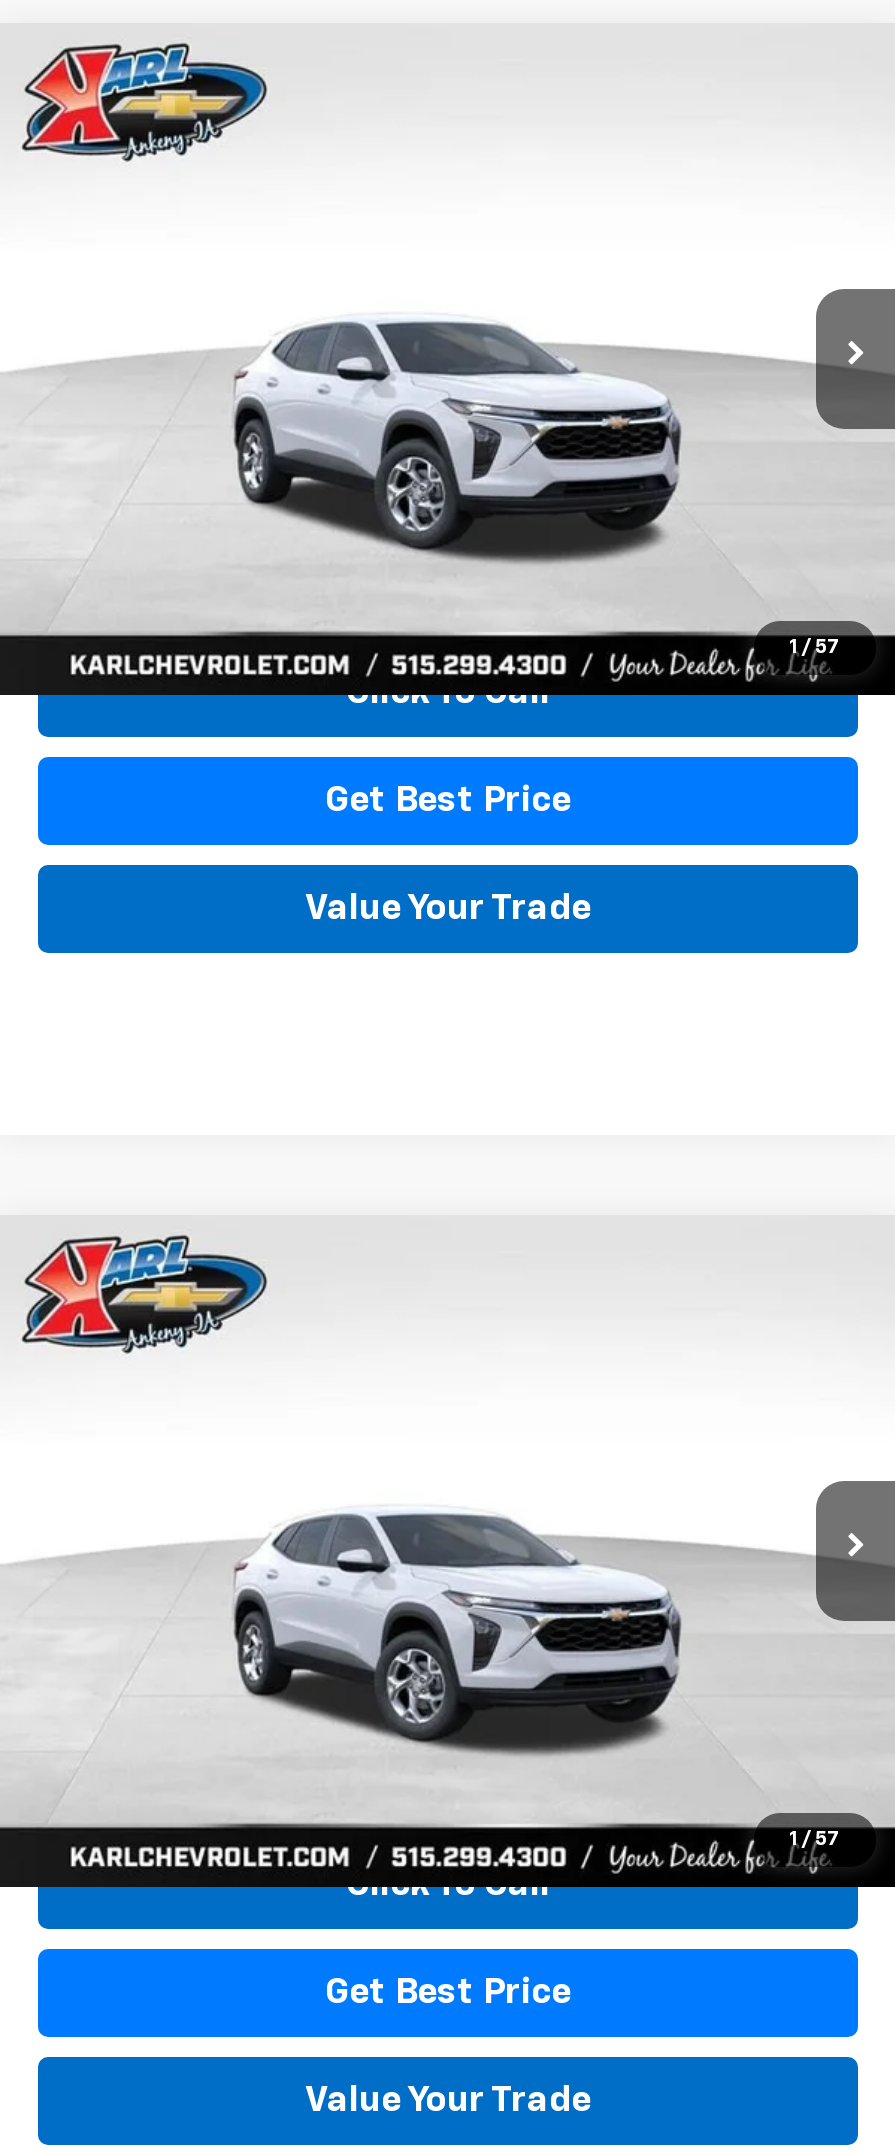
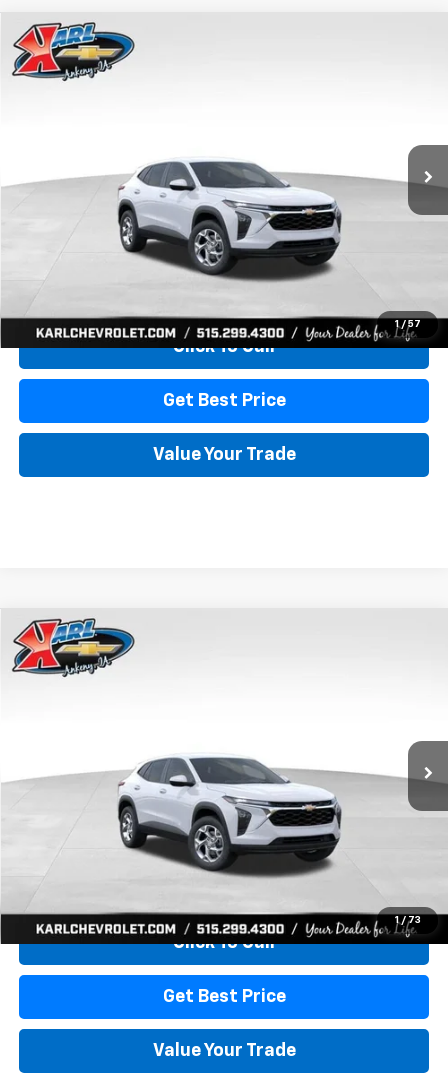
[789,1829,841,1849] 1 / 57 -> [394,915,420,925] 1 / 73

